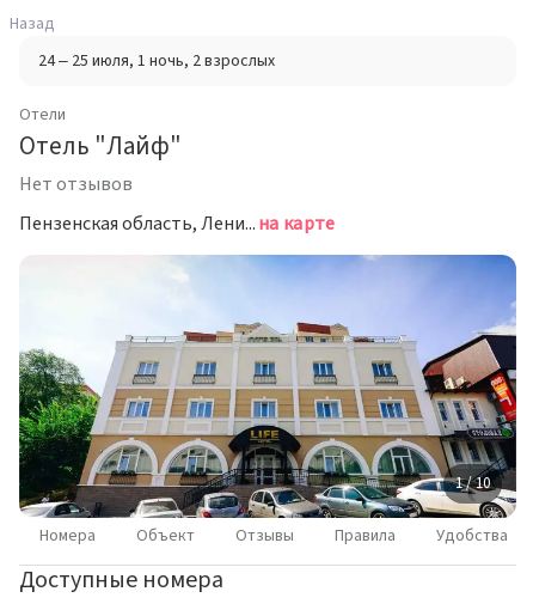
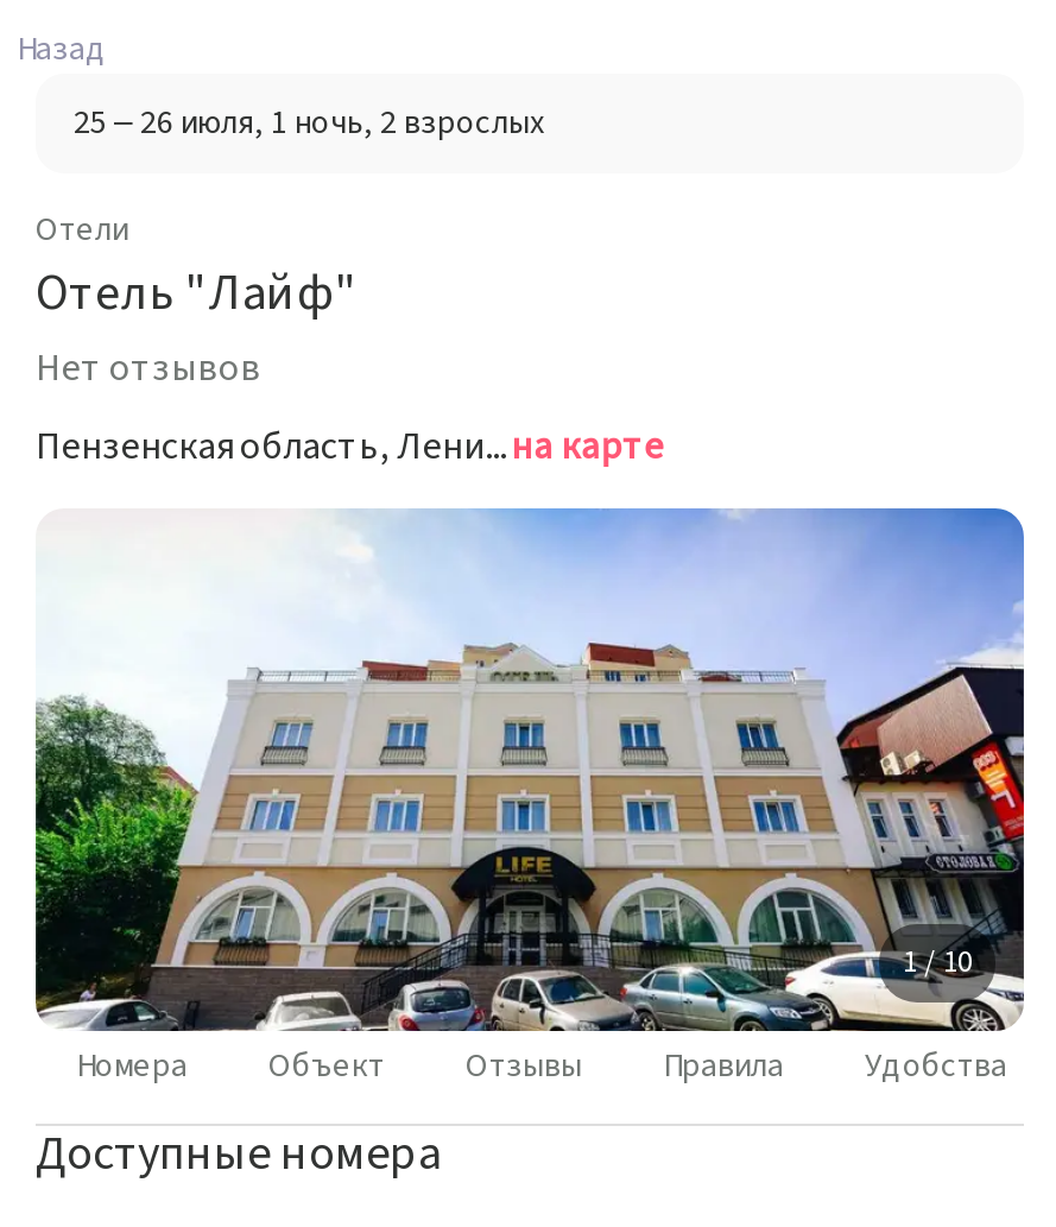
[38,49,275,73] 24 – 25 июля, 1 ночь, 2 взрослых -> [74,100,544,147] 25 – 26 июля, 1 ночь, 2 взрослых

